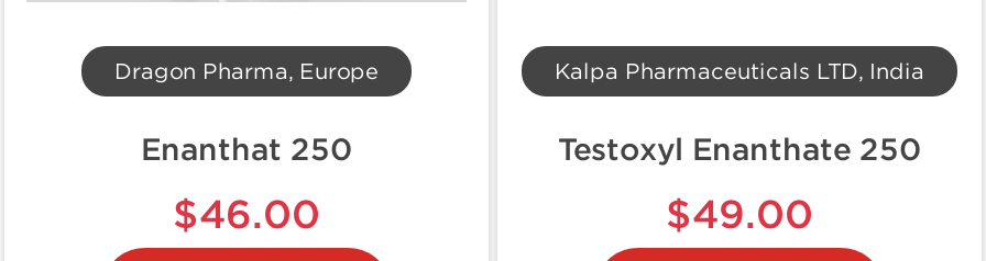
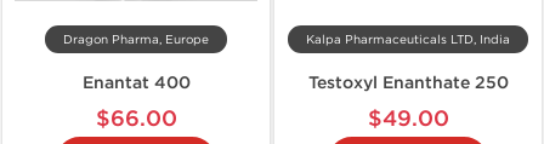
[141,132,352,169] Enanthat 250 -> [82,73,190,93] Enantat 400
[173,191,320,239] $46.00 -> [95,105,177,132] $66.00

